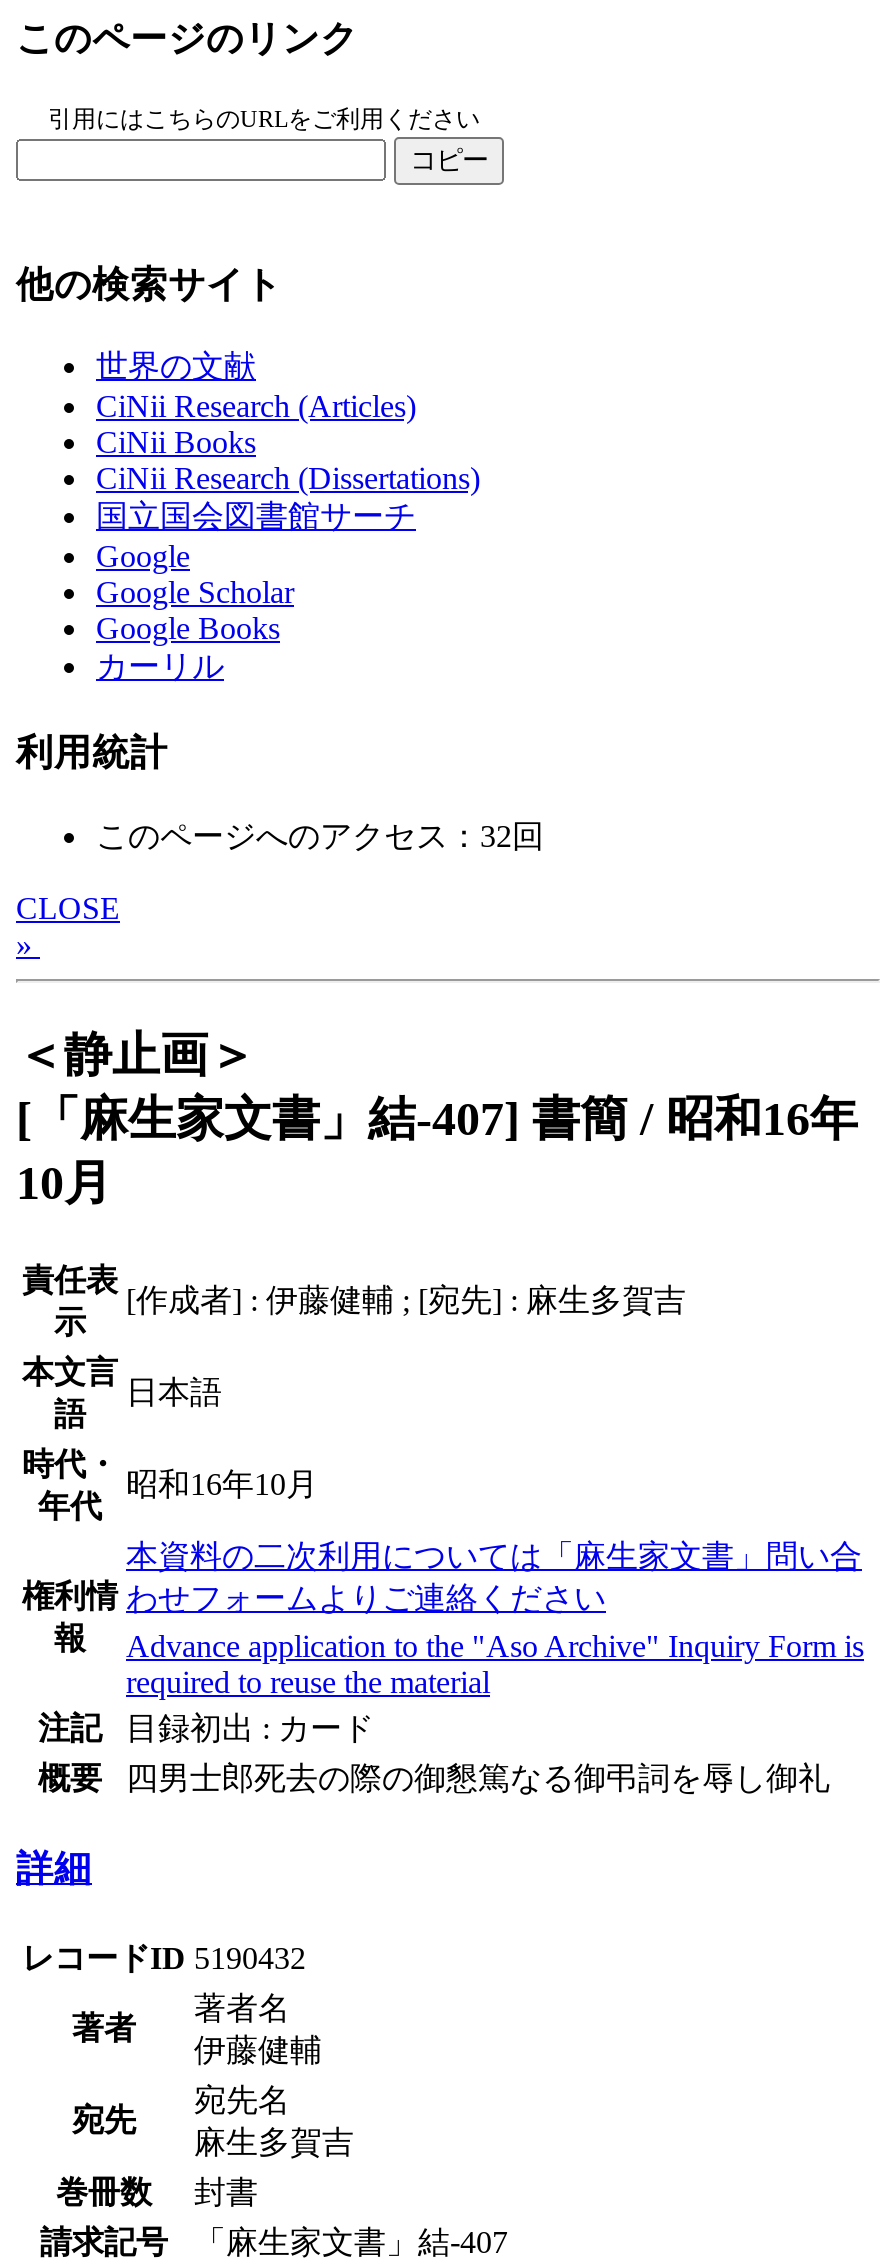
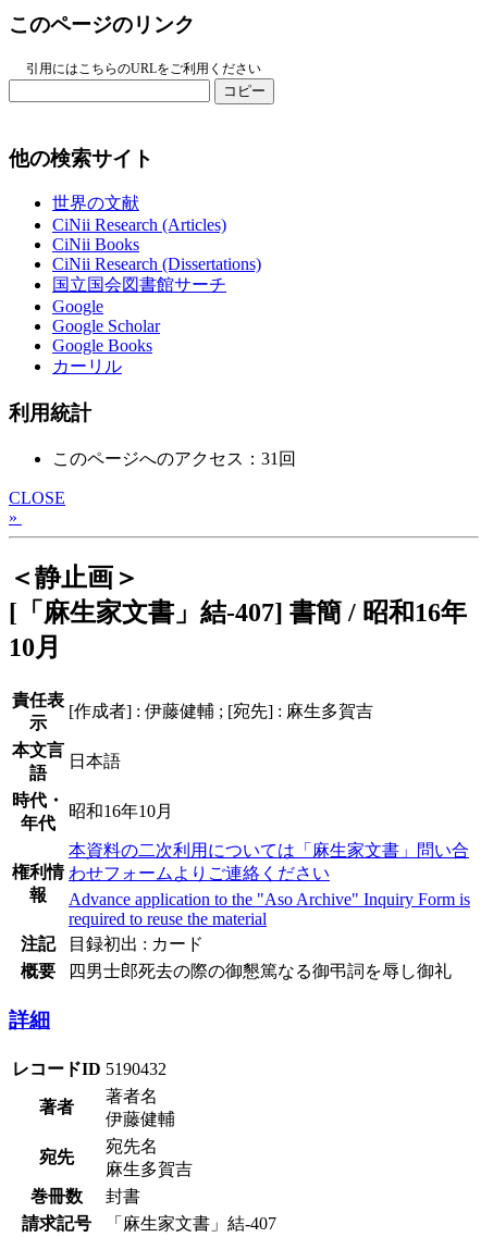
[96,819,544,853] このページへのアクセス：32回 -> [52,449,296,468] このページへのアクセス：31回

